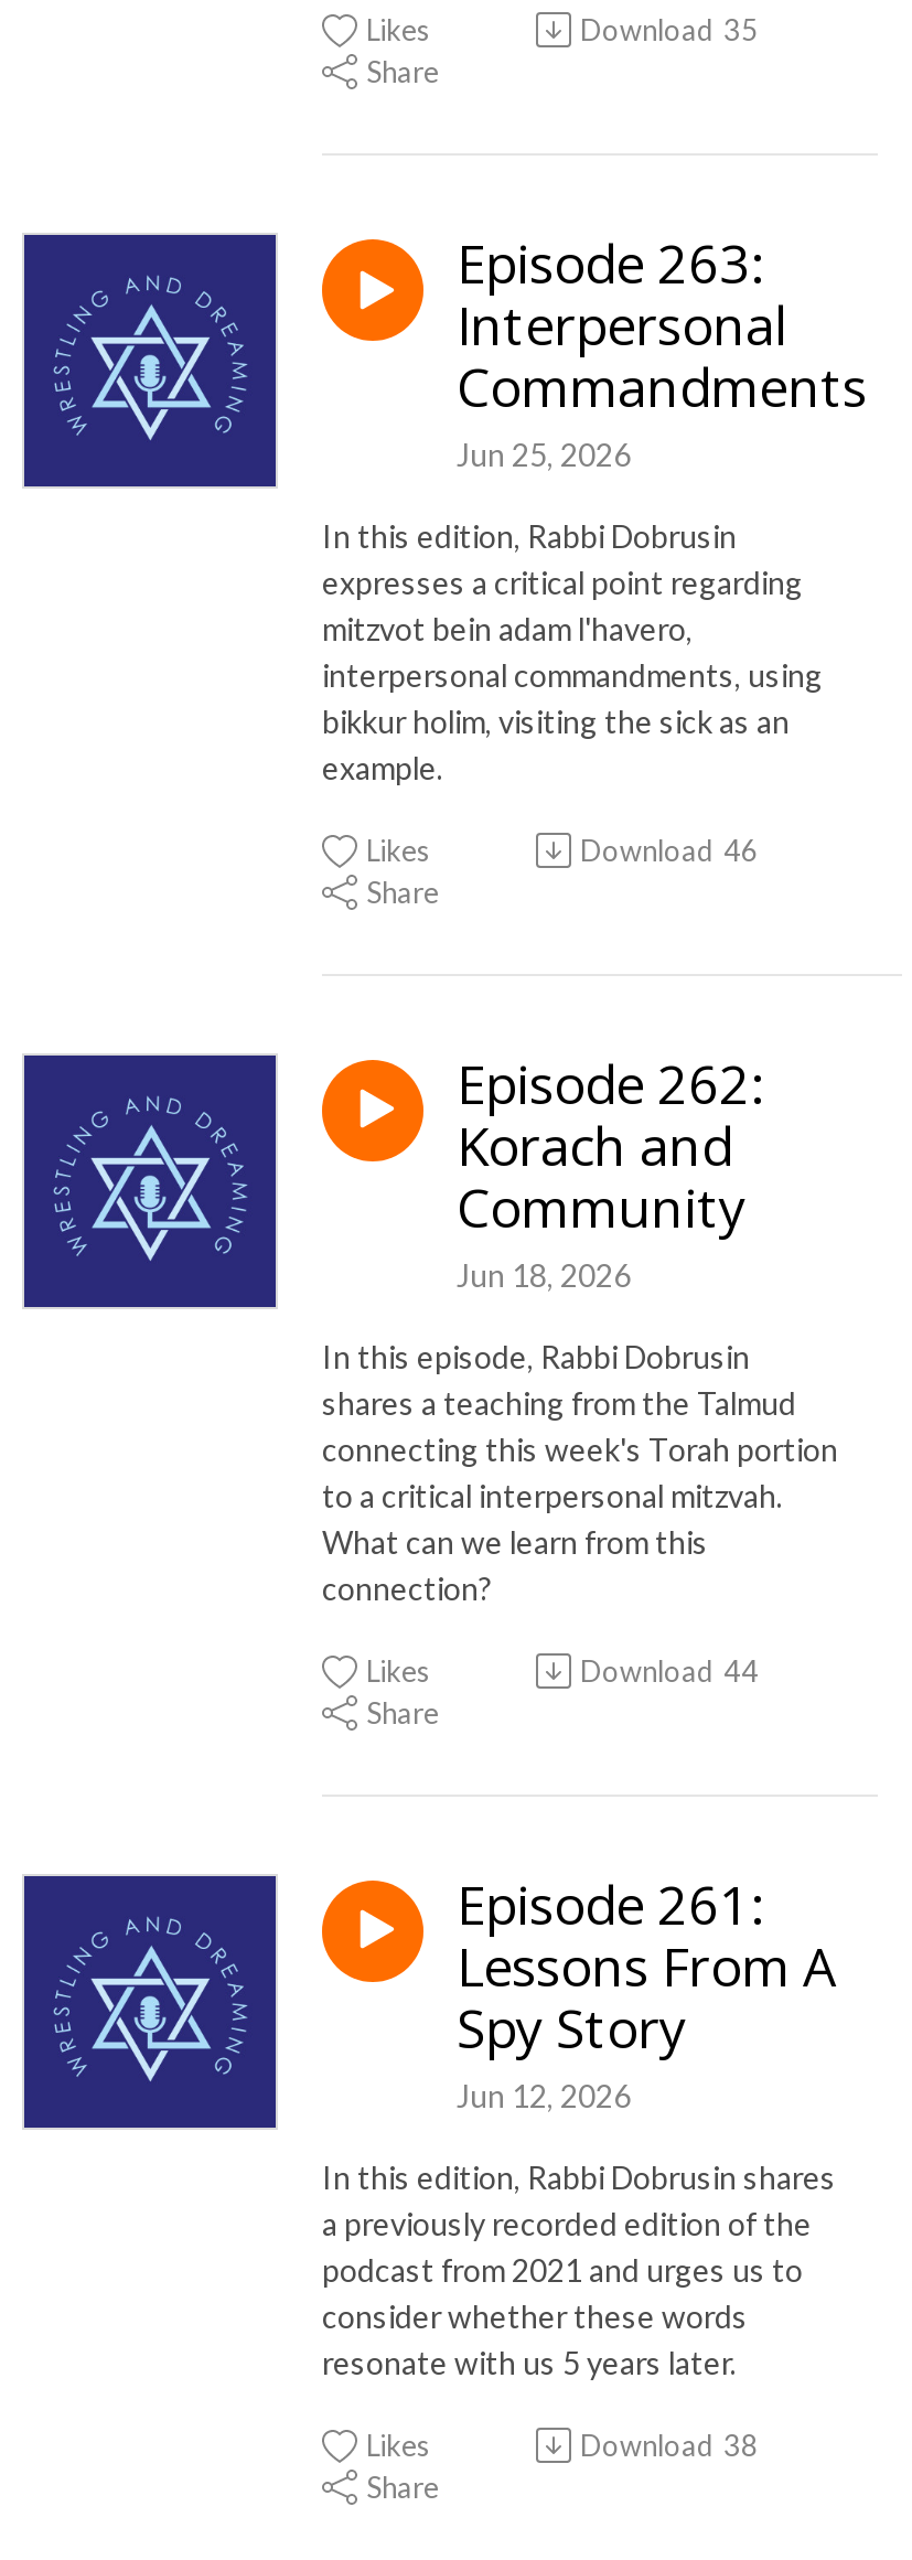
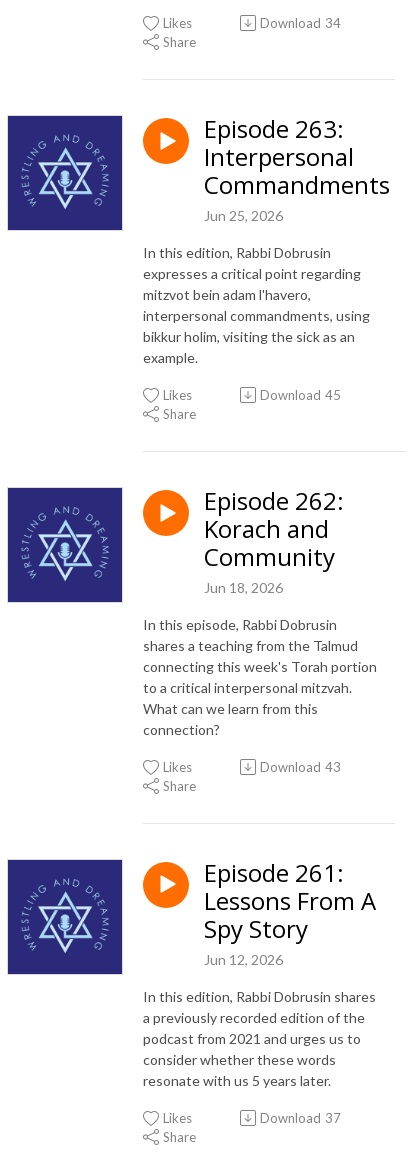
[580,12,759,47] Download 35 -> [260,15,341,31] Download 34
[580,832,759,868] Download 46 -> [260,387,341,403] Download 45
[580,1653,759,1688] Download 44 -> [260,759,341,775] Download 43
[580,2427,759,2462] Download 38 -> [260,1110,341,1126] Download 37

